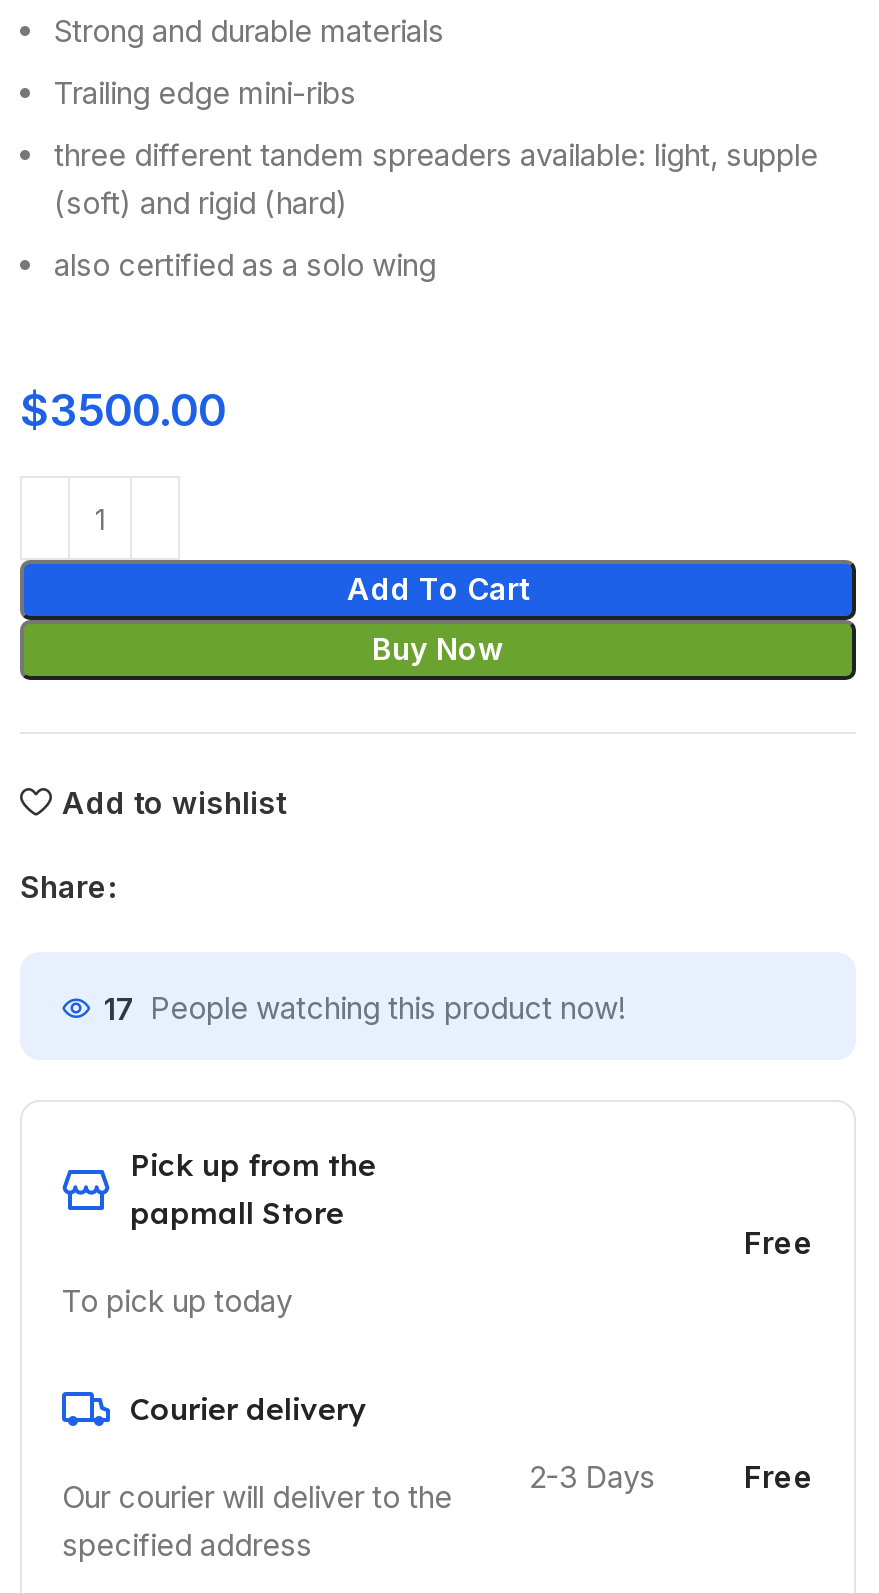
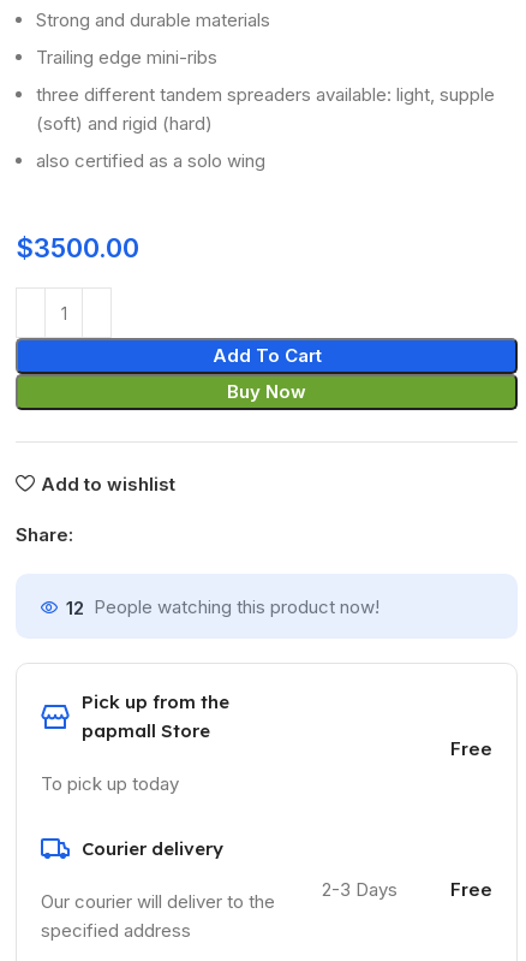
[104,989,626,1027] 17 People watching this product now! -> [66,596,379,619] 12 People watching this product now!

